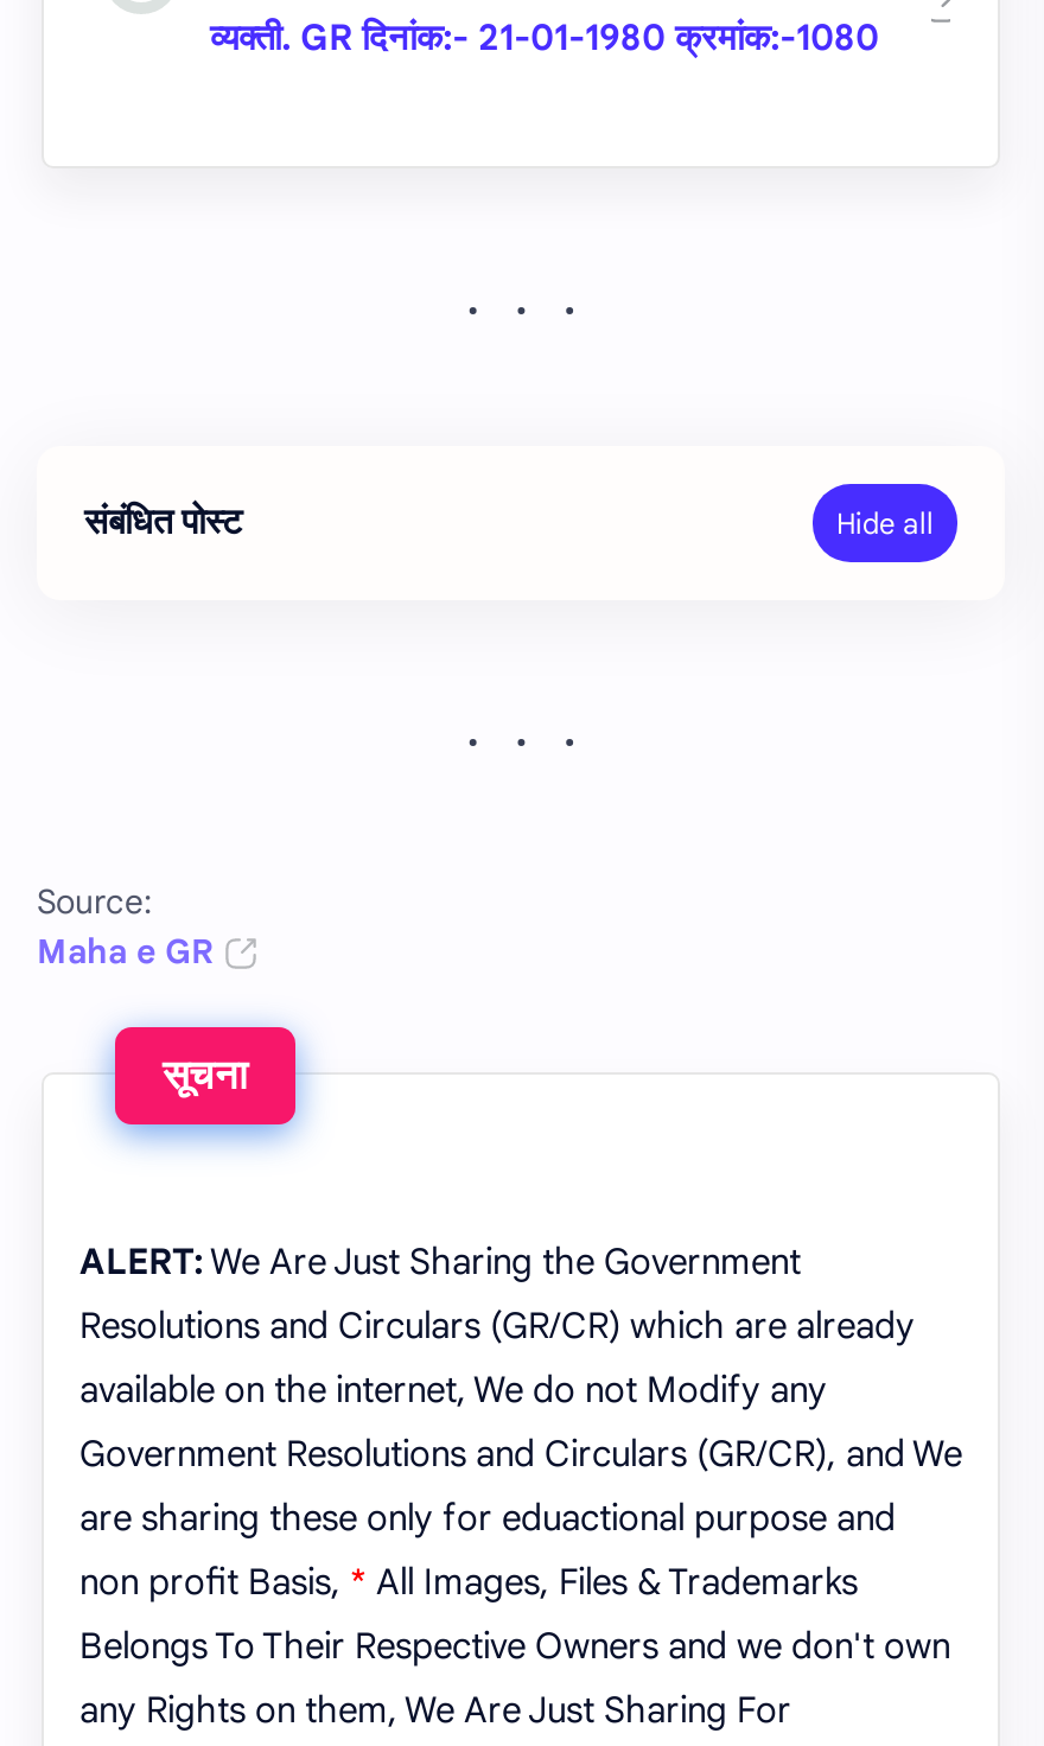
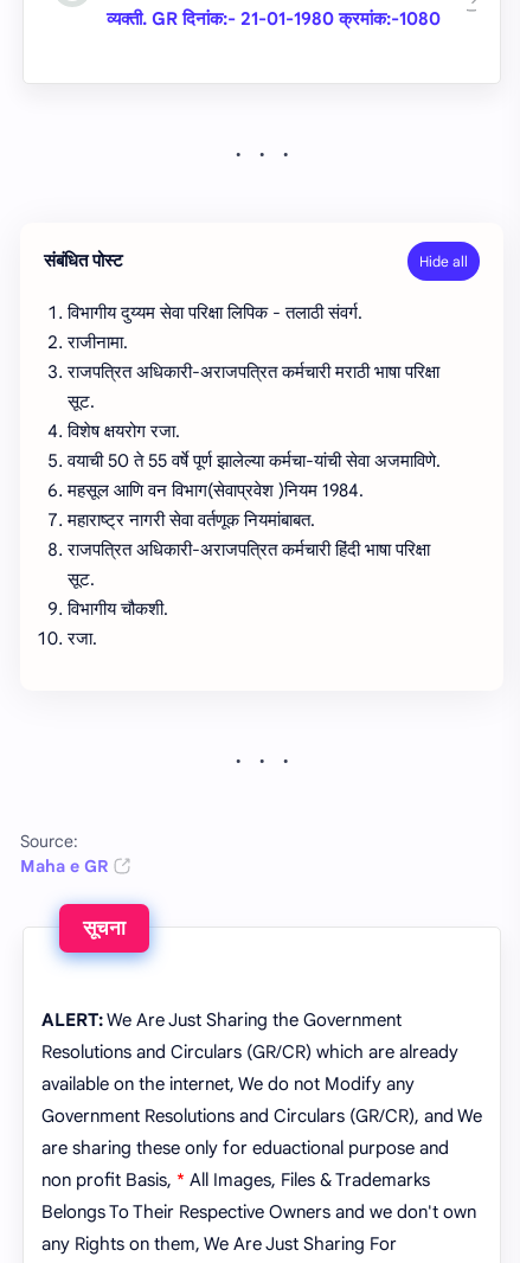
none -> [68,302,441,649] विभागीय दुय्यम सेवा परिक्षा लिपिक - तलाठी संवर्ग. | राजीनामा. | राजपत्रित अधिकारी-अराजपत्रित कर्मचारी मराठी भाषा परिक्षा | सूट. | विशेष क्षयरोग रजा. | वयाची 50 ते 55 वर्षे पूर्ण झालेल्‍या कर्मचा-यांची सेवा अजमाविणे. | महसूल आणि वन विभाग(सेवाप्रवेश )नियम 1984. | महाराष्‍ट्र नागरी सेवा वर्तणूक नियमांबाबत. | राजपत्रित अधिकारी-अराजपत्रित कर्मचारी हिंदी भाषा परिक्षा | सूट. | विभागीय चौकशी. | रजा.

